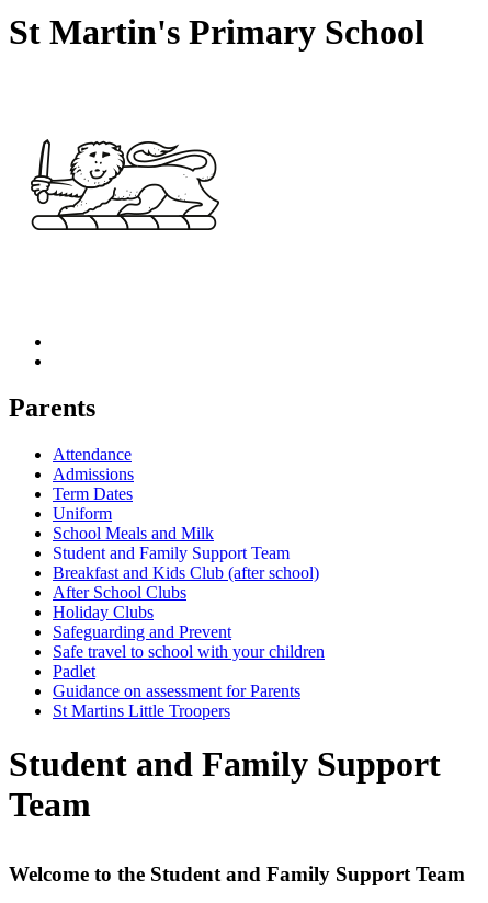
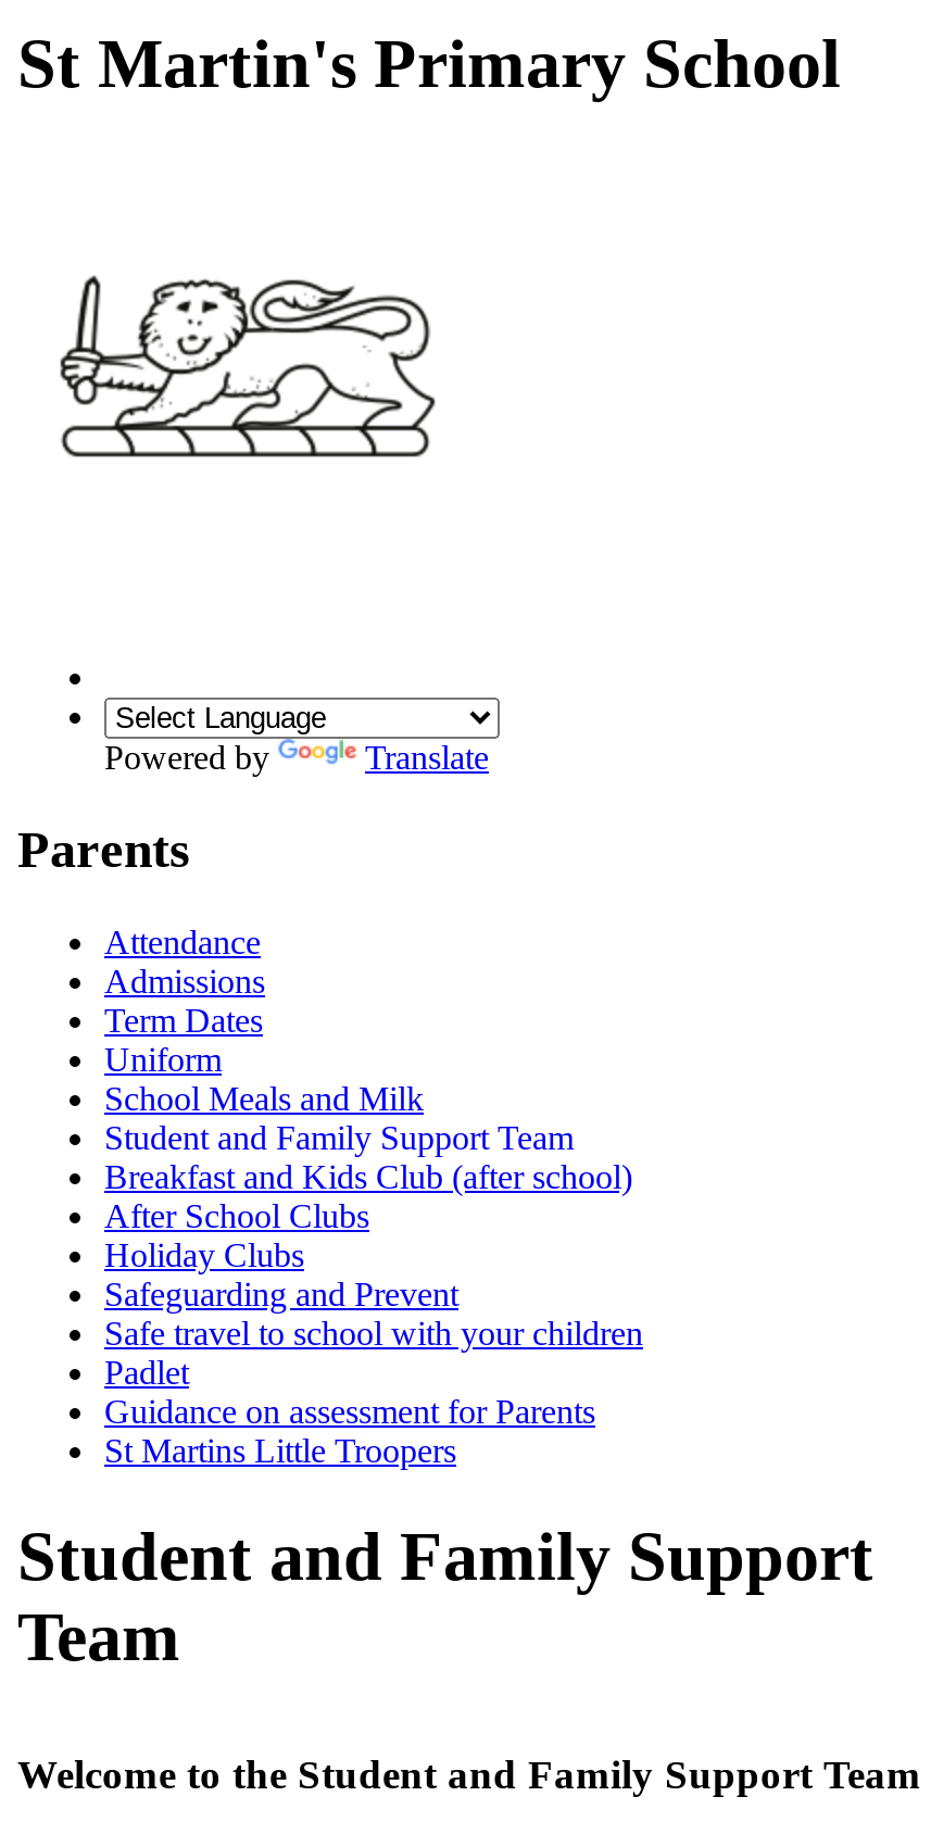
none -> [104,739,489,776] Powered by | Translate

